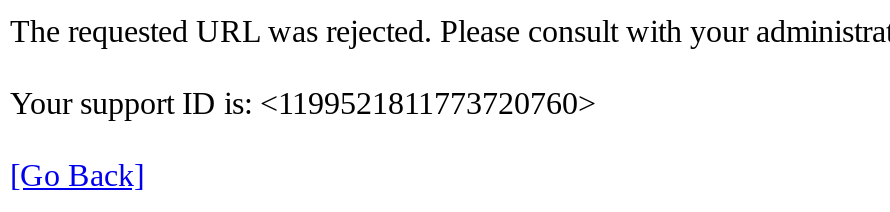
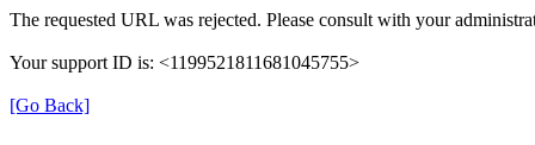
[10,86,596,120] Your support ID is: <1199521811773720760> -> [10,52,359,72] Your support ID is: <1199521811681045755>

